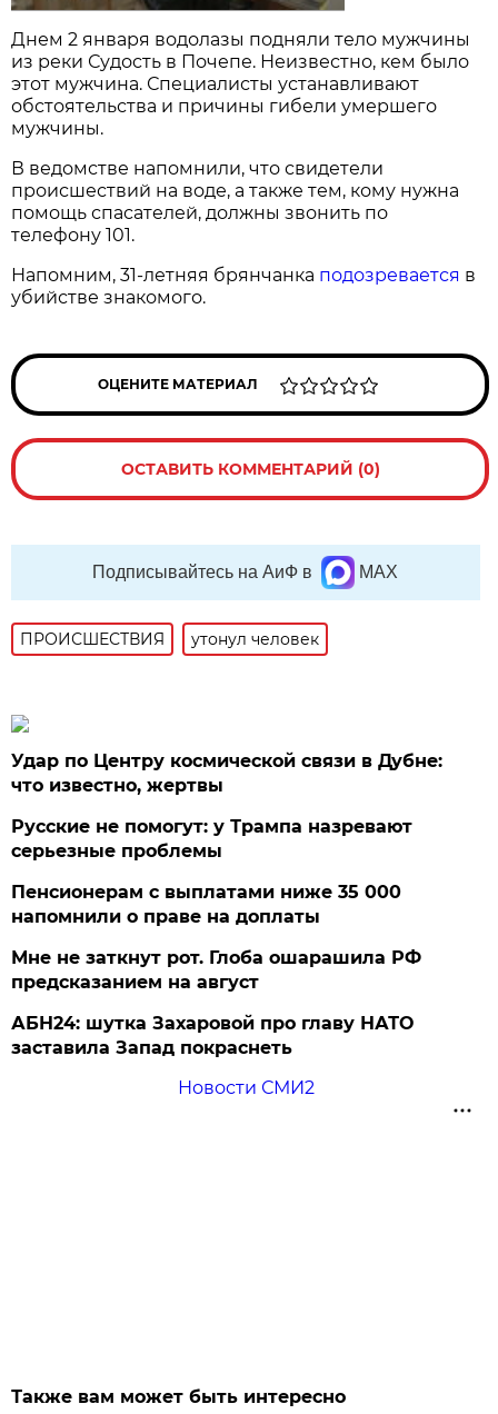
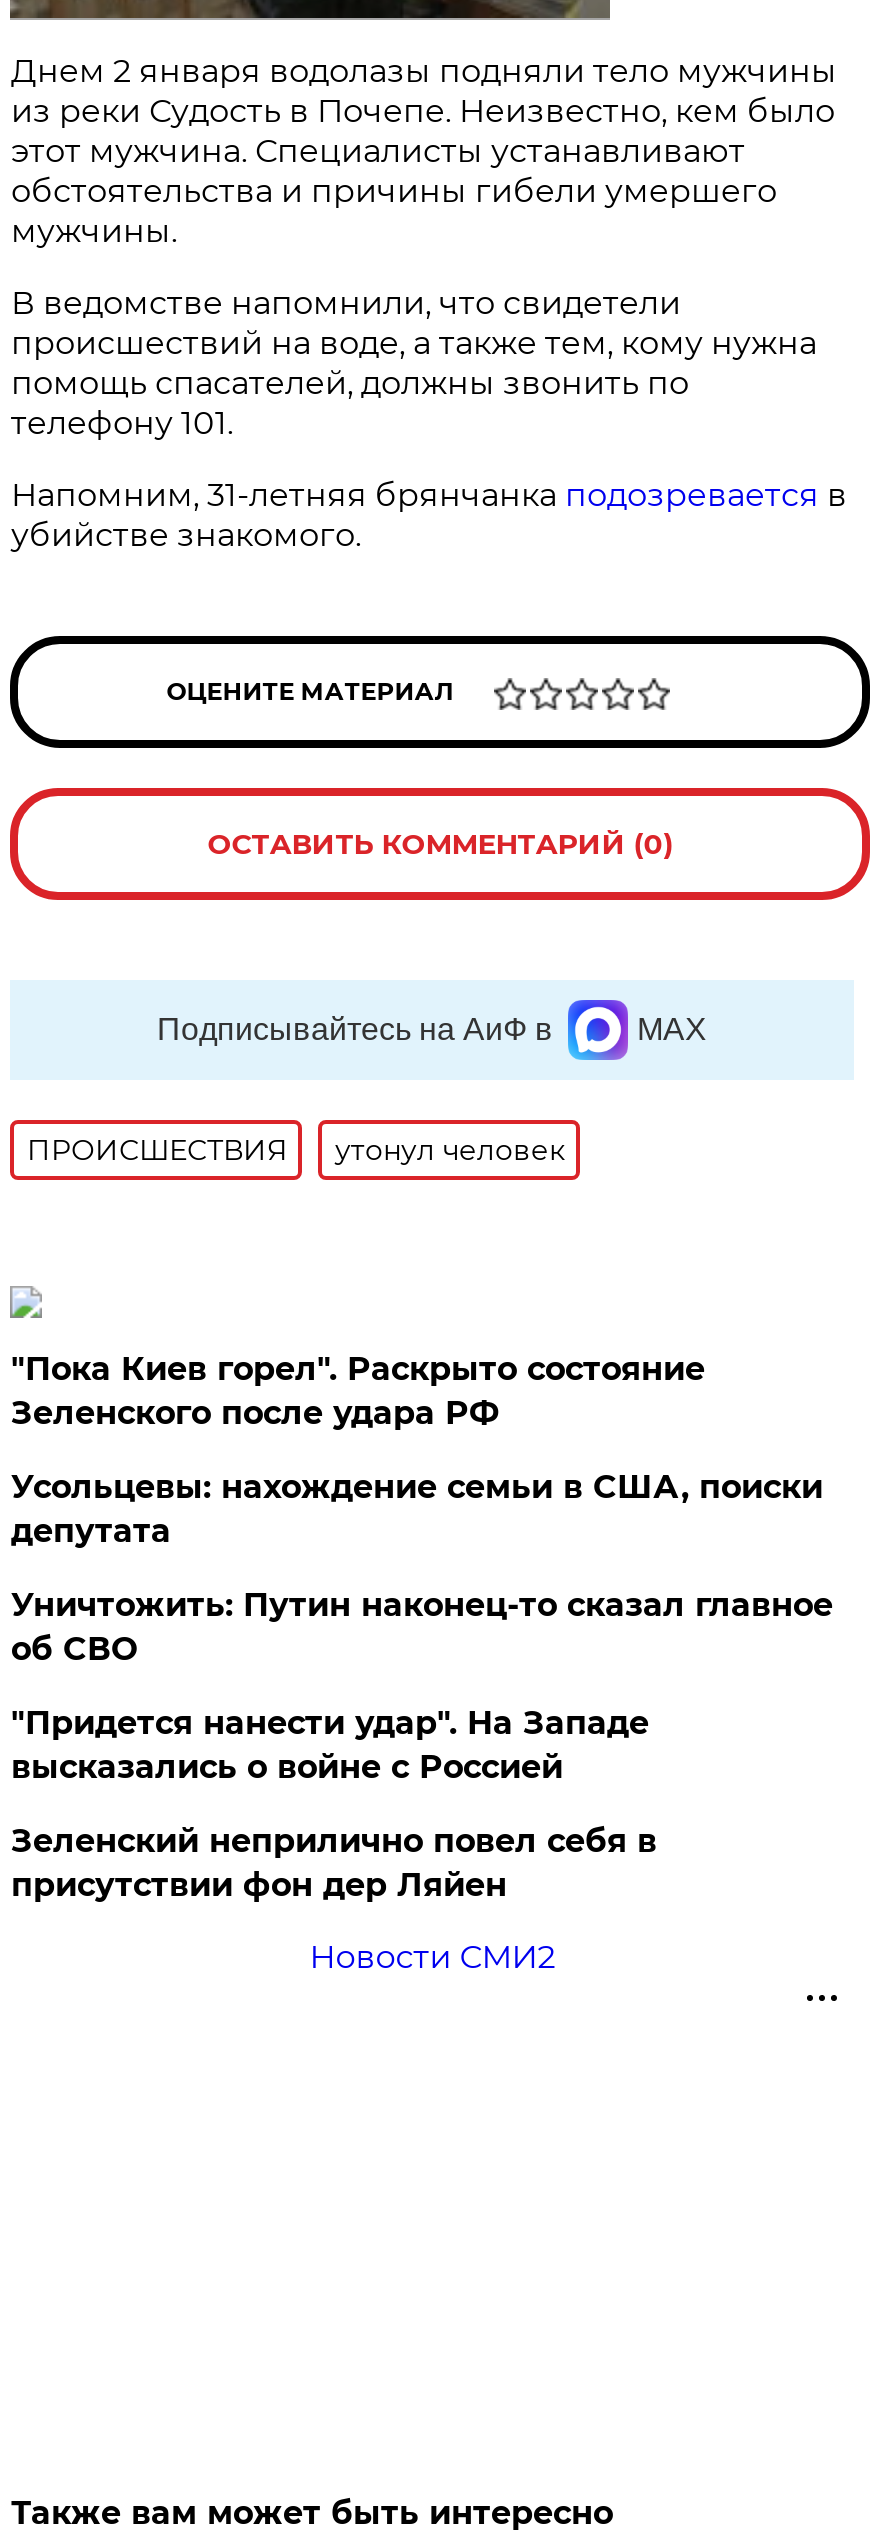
[12,750,443,796] Удар по Центру космической связи в Дубне: | что известно, жертвы -> [11,1350,705,1432] "Пока Киев горел". Раскрыто состояние | Зеленского после удара РФ
[12,816,413,861] Русские не помогут: у Трампа назревают | серьезные проблемы -> [11,1468,823,1550] Усольцевы: нахождение семьи в США, поиски | депутата
[12,881,402,927] Пенсионерам с выплатами ниже 35 000 | напомнили о праве на доплаты -> [11,1586,833,1668] Уничтожить: Путин наконец-то сказал главное | об СВО
[12,947,422,993] Мне не заткнут рот. Глоба ошарашила РФ | предсказанием на август -> [11,1704,649,1786] "Придется нанести удар". На Западе | высказались о войне с Россией
[12,1013,414,1058] АБН24: шутка Захаровой про главу НАТО | заставила Запад покраснеть -> [11,1822,657,1904] Зеленский неприлично повел cебя в | присутствии фон дер Ляйен

